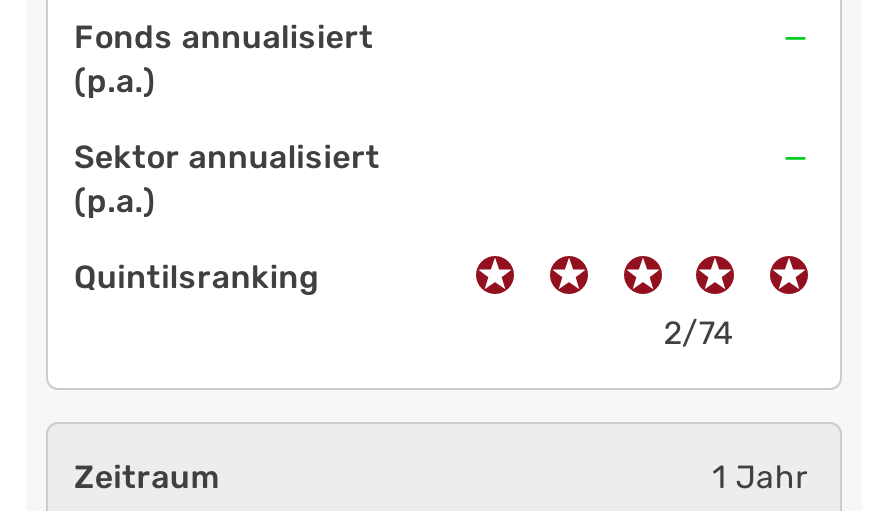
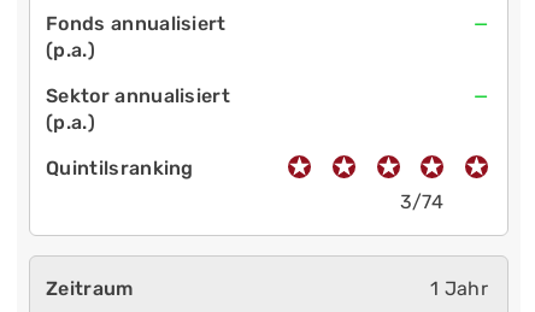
[663,313,734,351] 2/74 -> [400,190,443,213] 3/74

